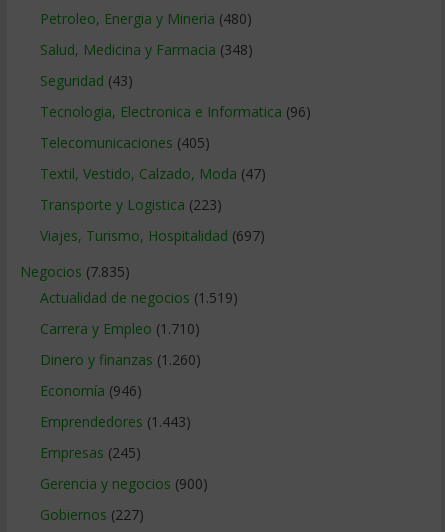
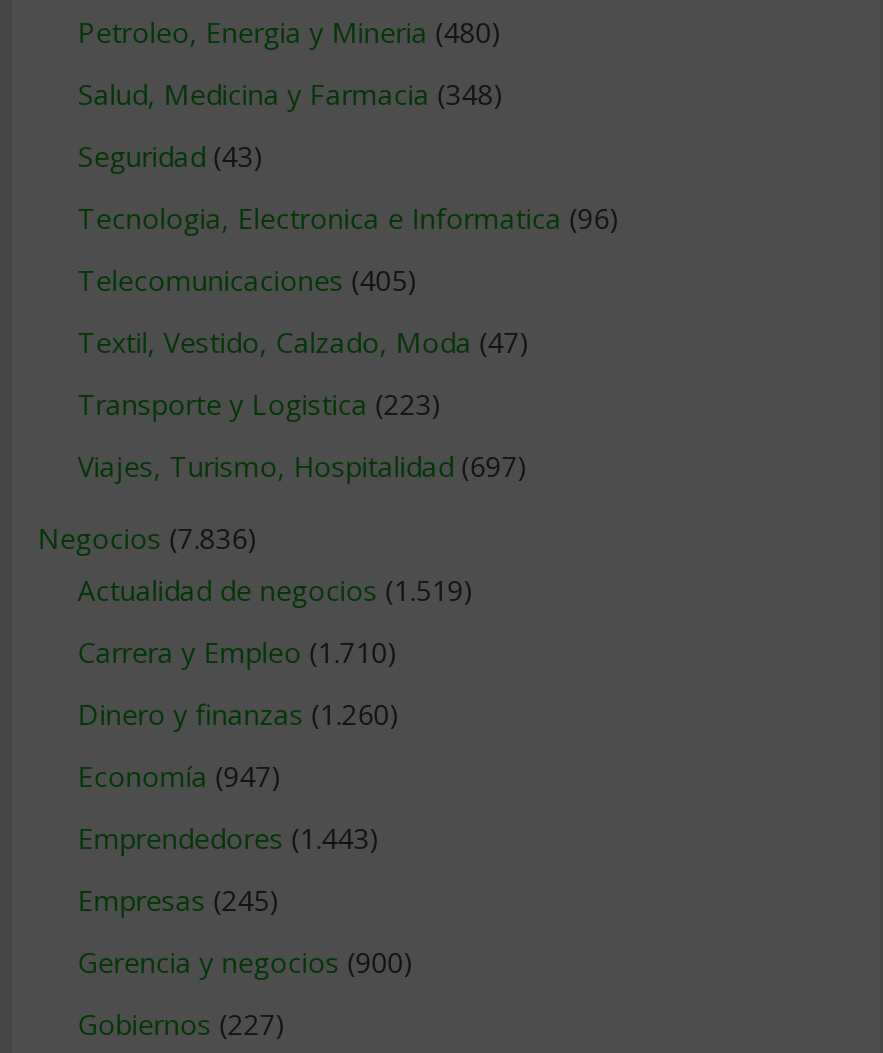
[20,262,130,281] Negocios (7.835) -> [38,519,258,557] Negocios (7.836)
[40,381,142,400] Economía (946) -> [78,757,282,795] Economía (947)

